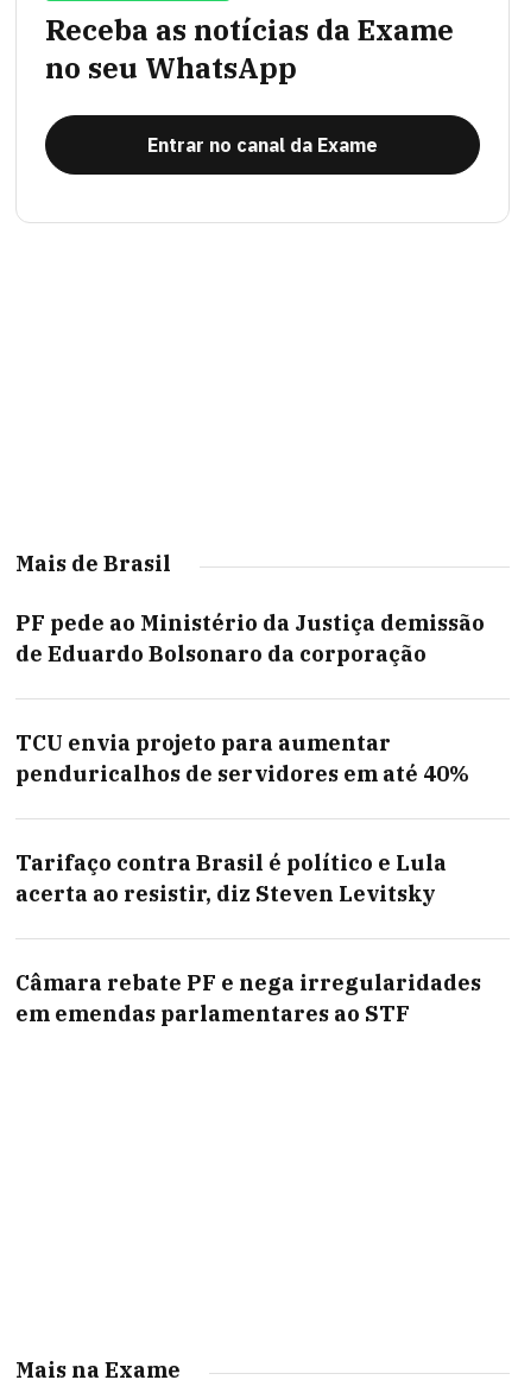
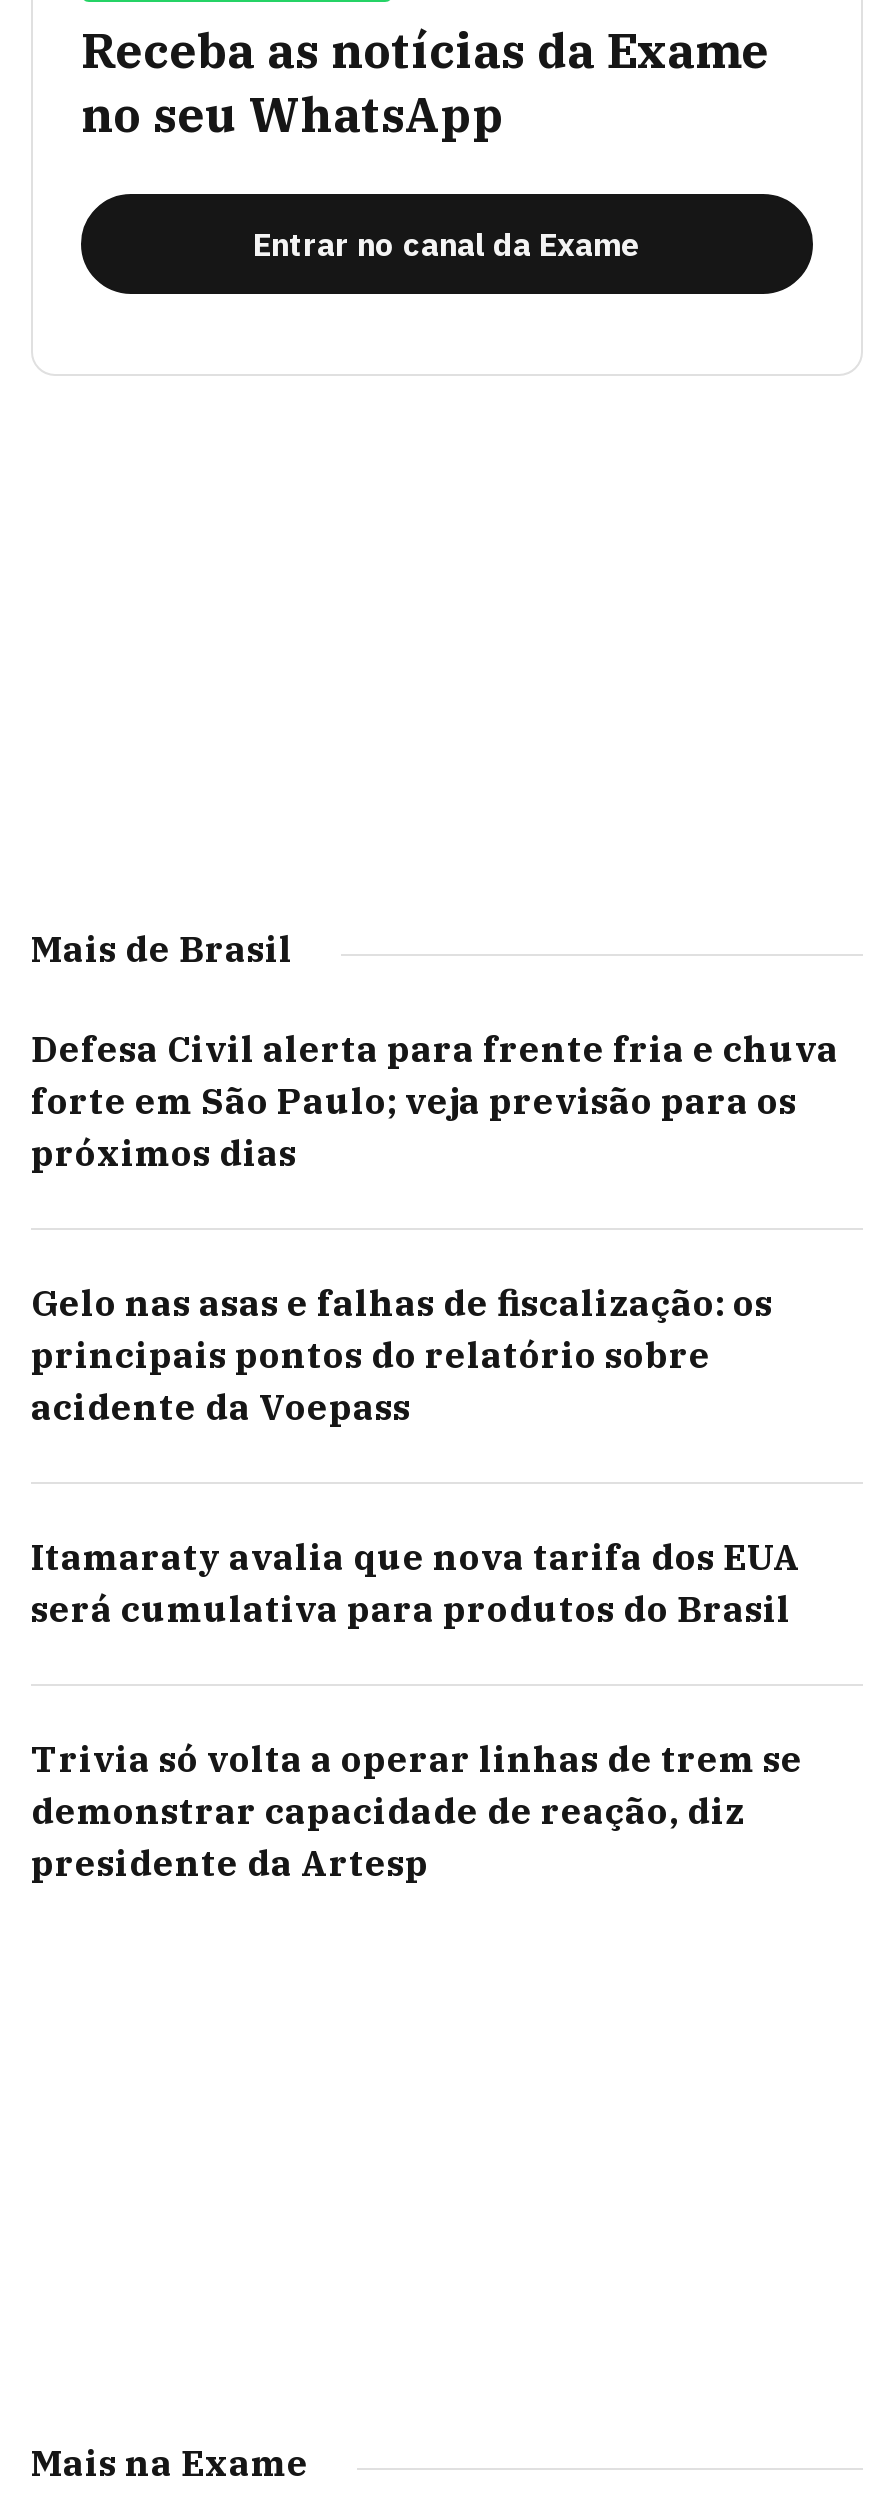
[15,609,485,667] PF pede ao Ministério da Justiça demissão | de Eduardo Bolsonaro da corporação -> [31,1026,839,1176] Defesa Civil alerta para frente fria e chuva | forte em São Paulo; veja previsão para os | próximos dias
[15,729,469,787] TCU envia projeto para aumentar | penduricalhos de servidores em até 40% -> [31,1280,773,1430] Gelo nas asas e falhas de fiscalização: os | principais pontos do relatório sobre | acidente da Voepass
[15,849,447,907] Tarifaço contra Brasil é político e Lula | acerta ao resistir, diz Steven Levitsky -> [31,1534,801,1632] Itamaraty avalia que nova tarifa dos EUA | será cumulativa para produtos do Brasil
[15,969,481,1027] Câmara rebate PF e nega irregularidades | em emendas parlamentares ao STF -> [31,1736,803,1886] Trivia só volta a operar linhas de trem se | demonstrar capacidade de reação, diz | presidente da Artesp

